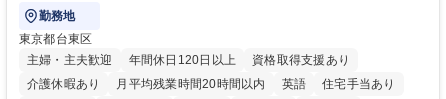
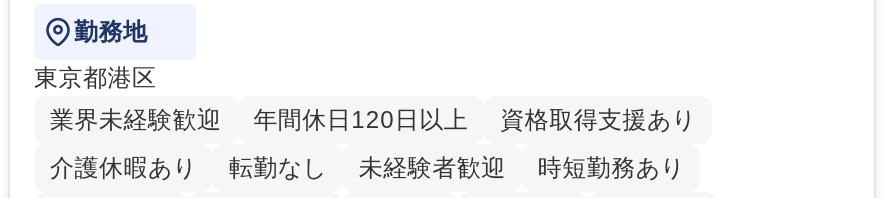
[19,32,92,46] 東京都台東区 -> [34,64,156,92] 東京都港区
[27,53,113,67] 主婦・主夫歓迎 -> [50,106,221,134] 業界未経験歓迎
[116,77,395,91] 月平均残業時間20時間以内 | 英語 | 住宅手当あり -> [229,154,685,182] 転勤なし | 未経験者歓迎 | 時短勤務あり

